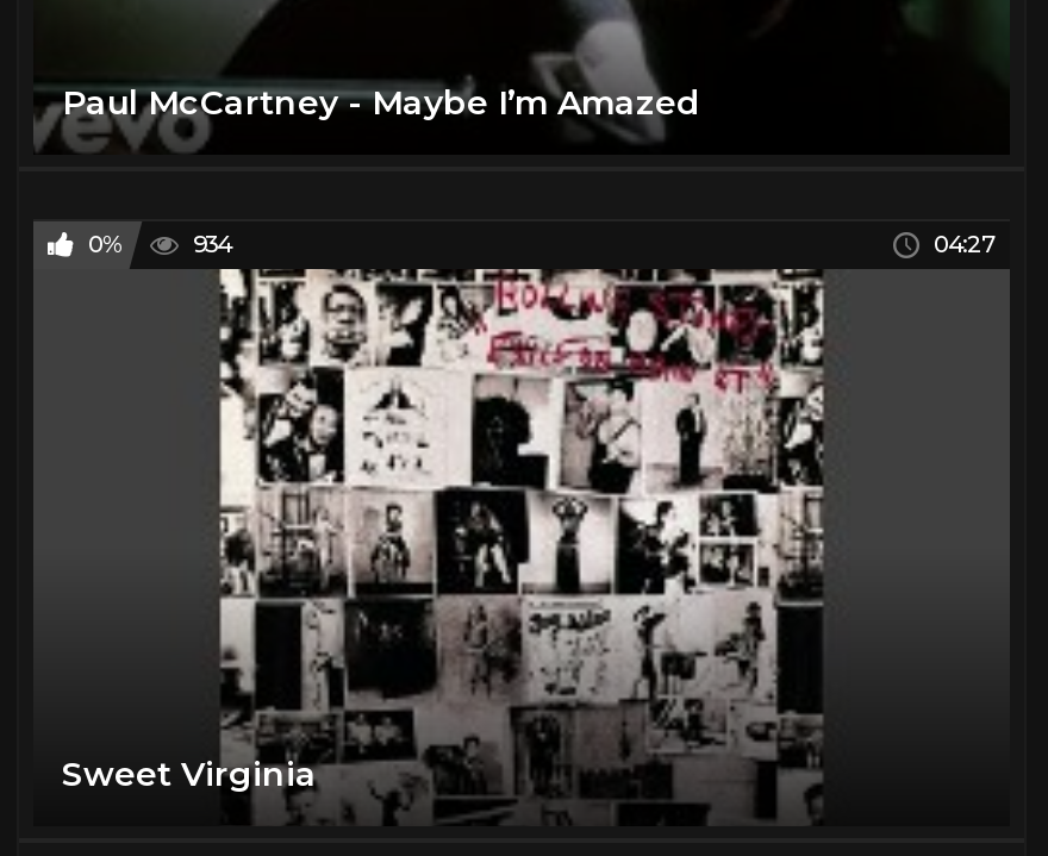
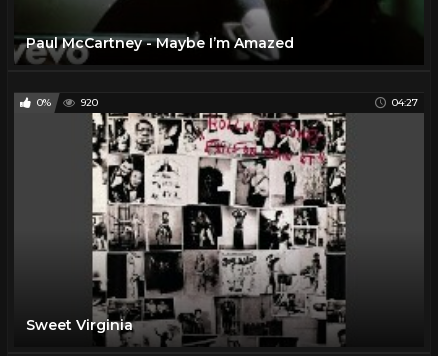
[193,228,231,259] 934 -> [81,96,98,109] 920

